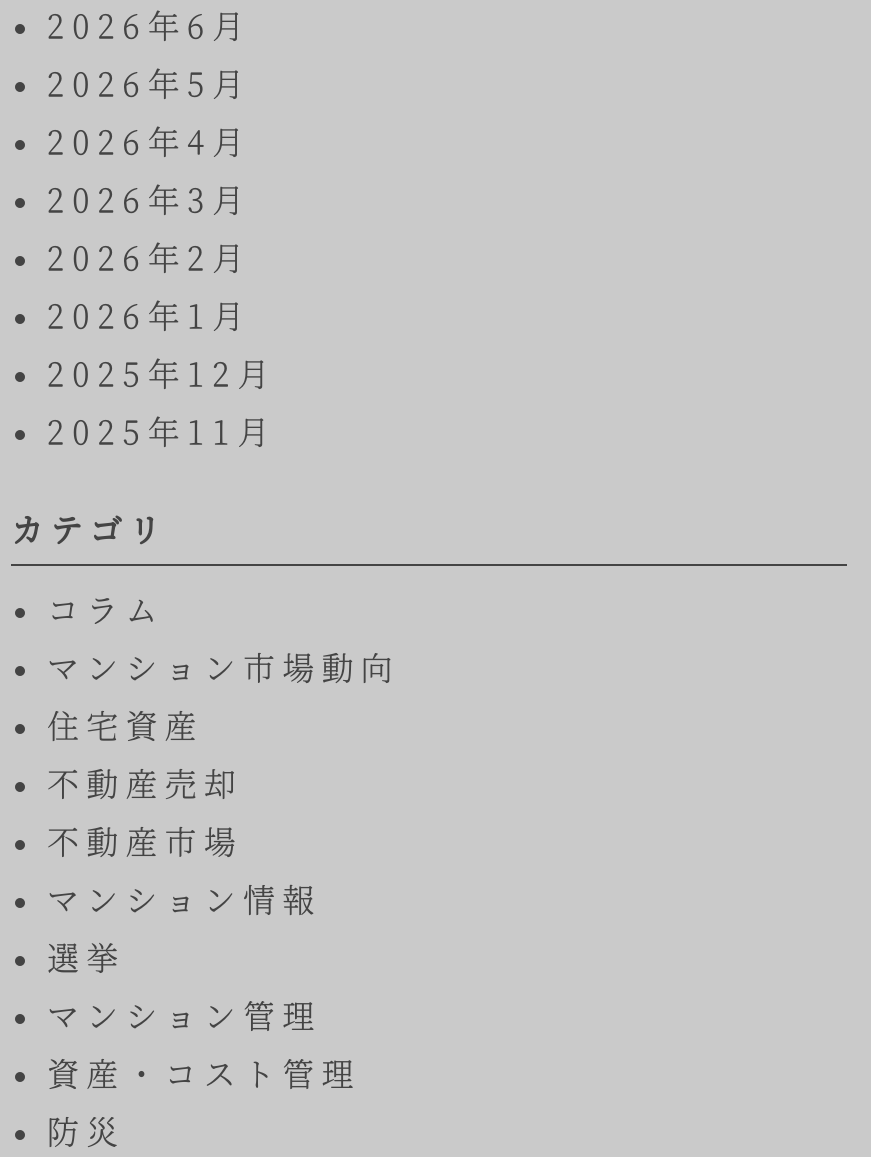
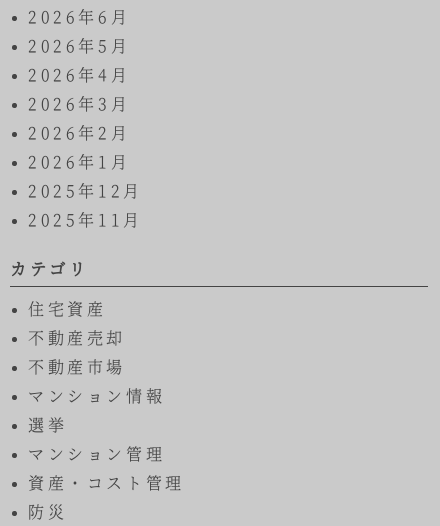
[47,593,400,683] コラム | マンション市場動向 -> none

